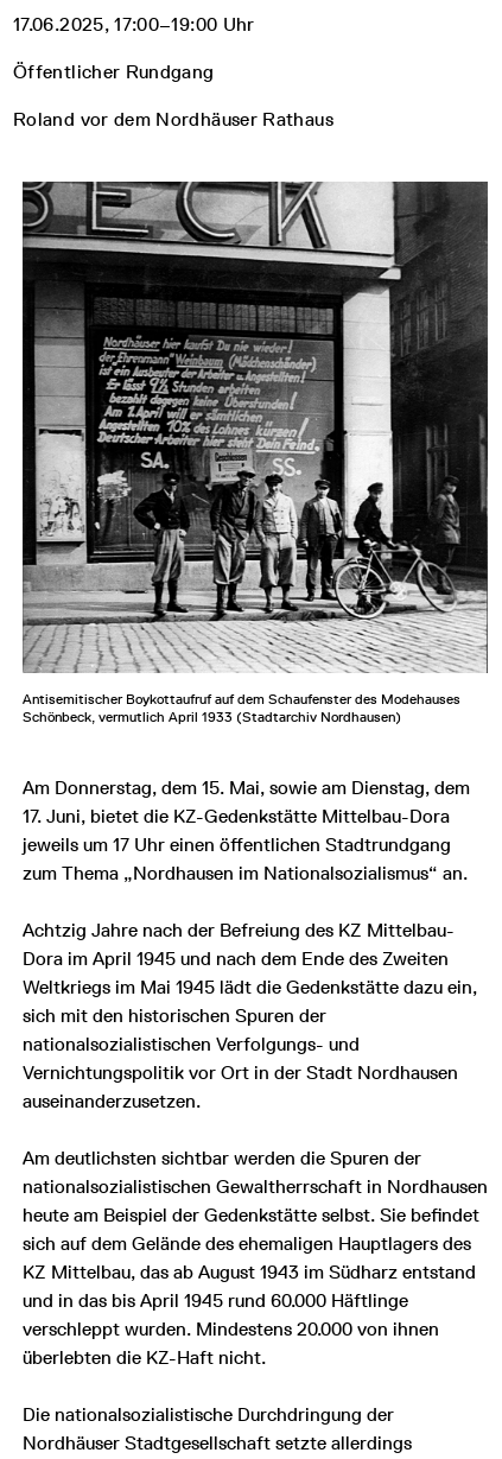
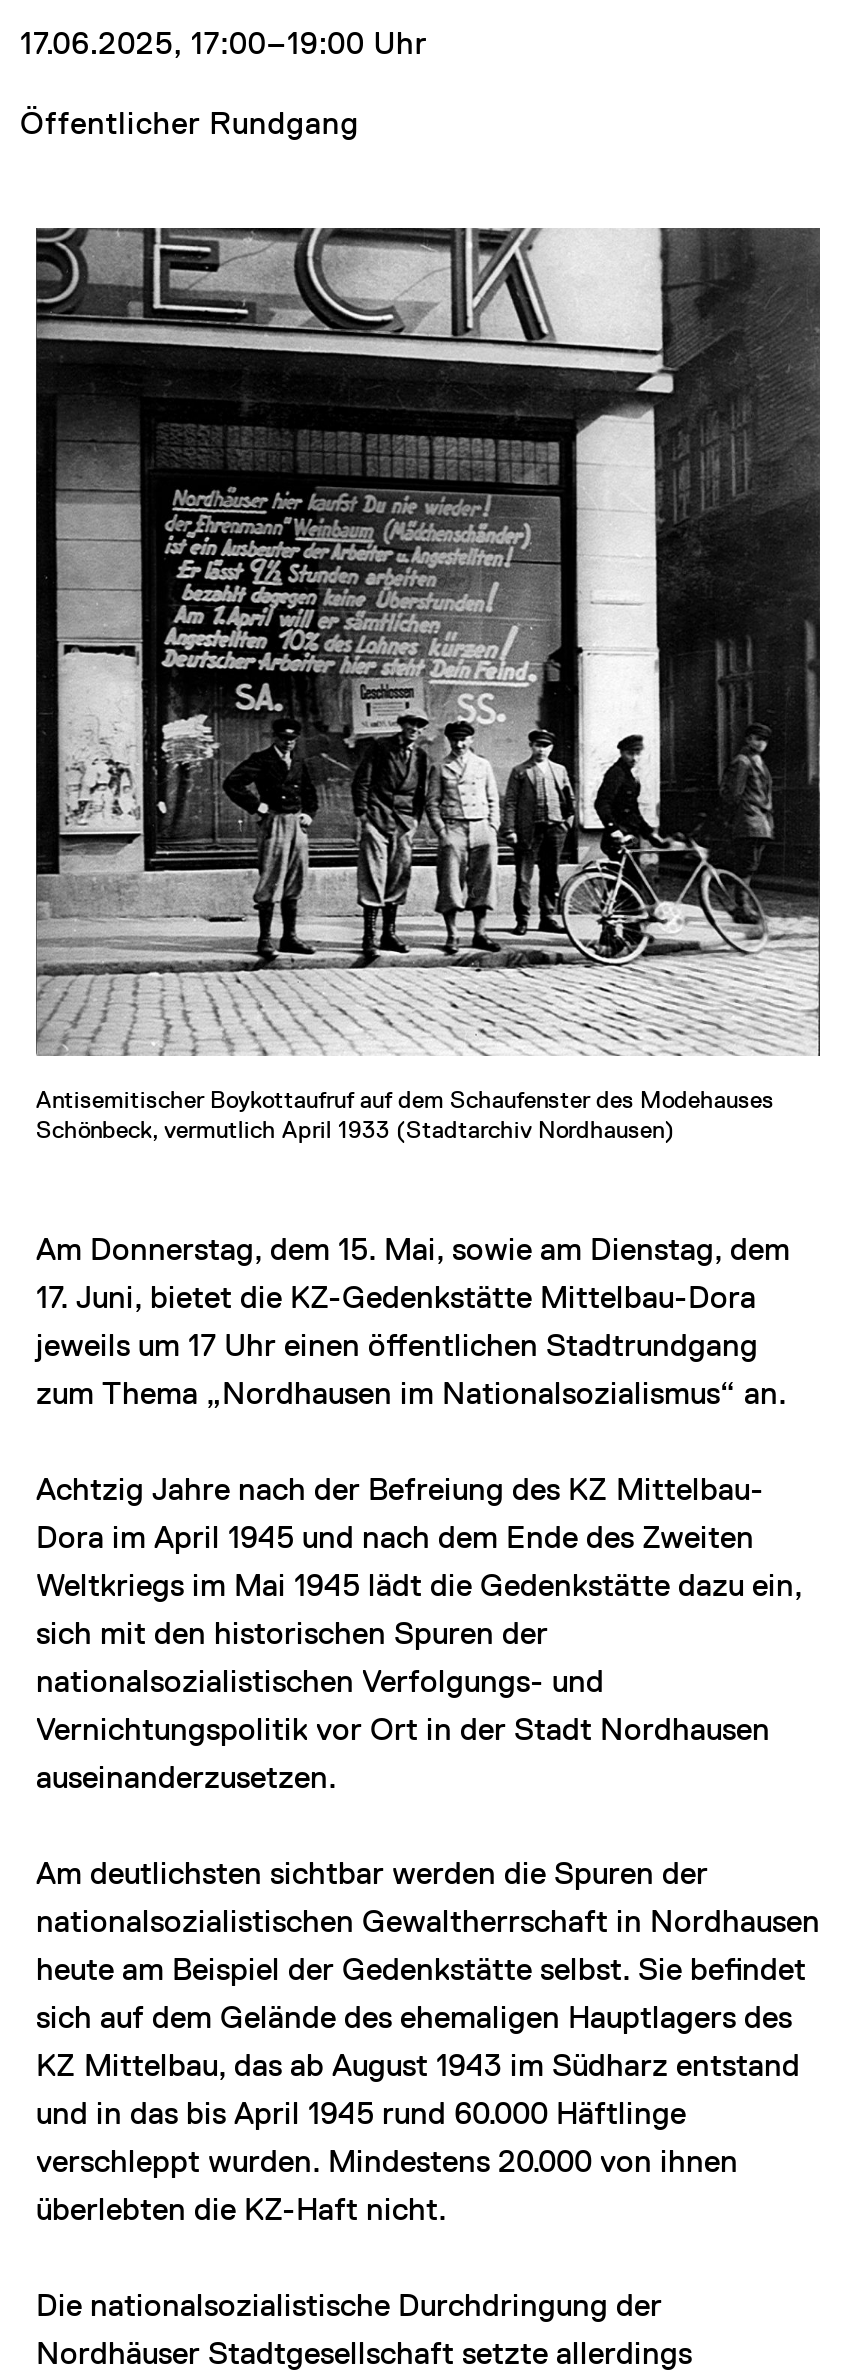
[13,108,333,131] Roland vor dem Nordhäuser Rathaus -> none

